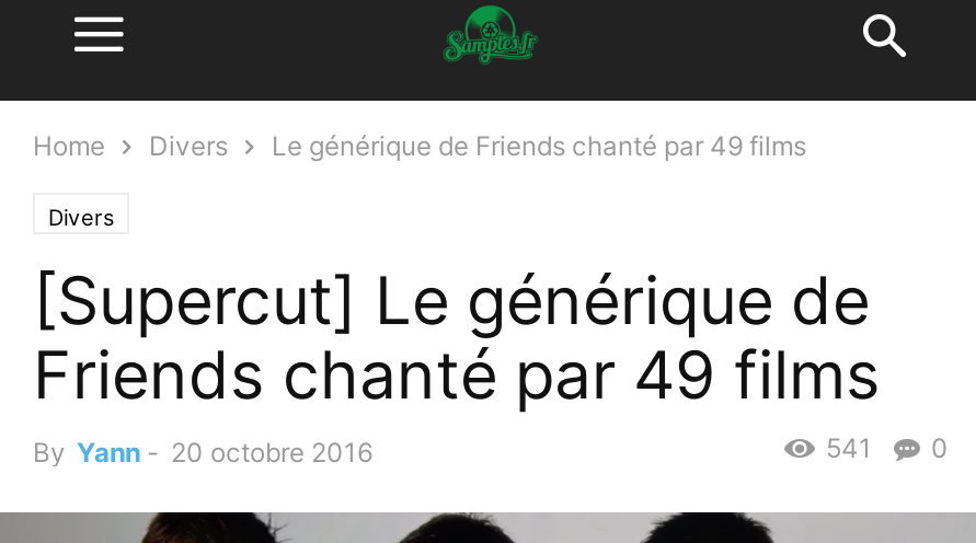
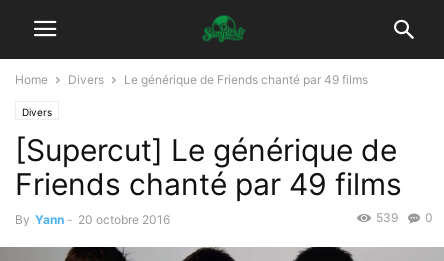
[826,431,949,464] 541 0 -> [376,210,433,225] 539 0

